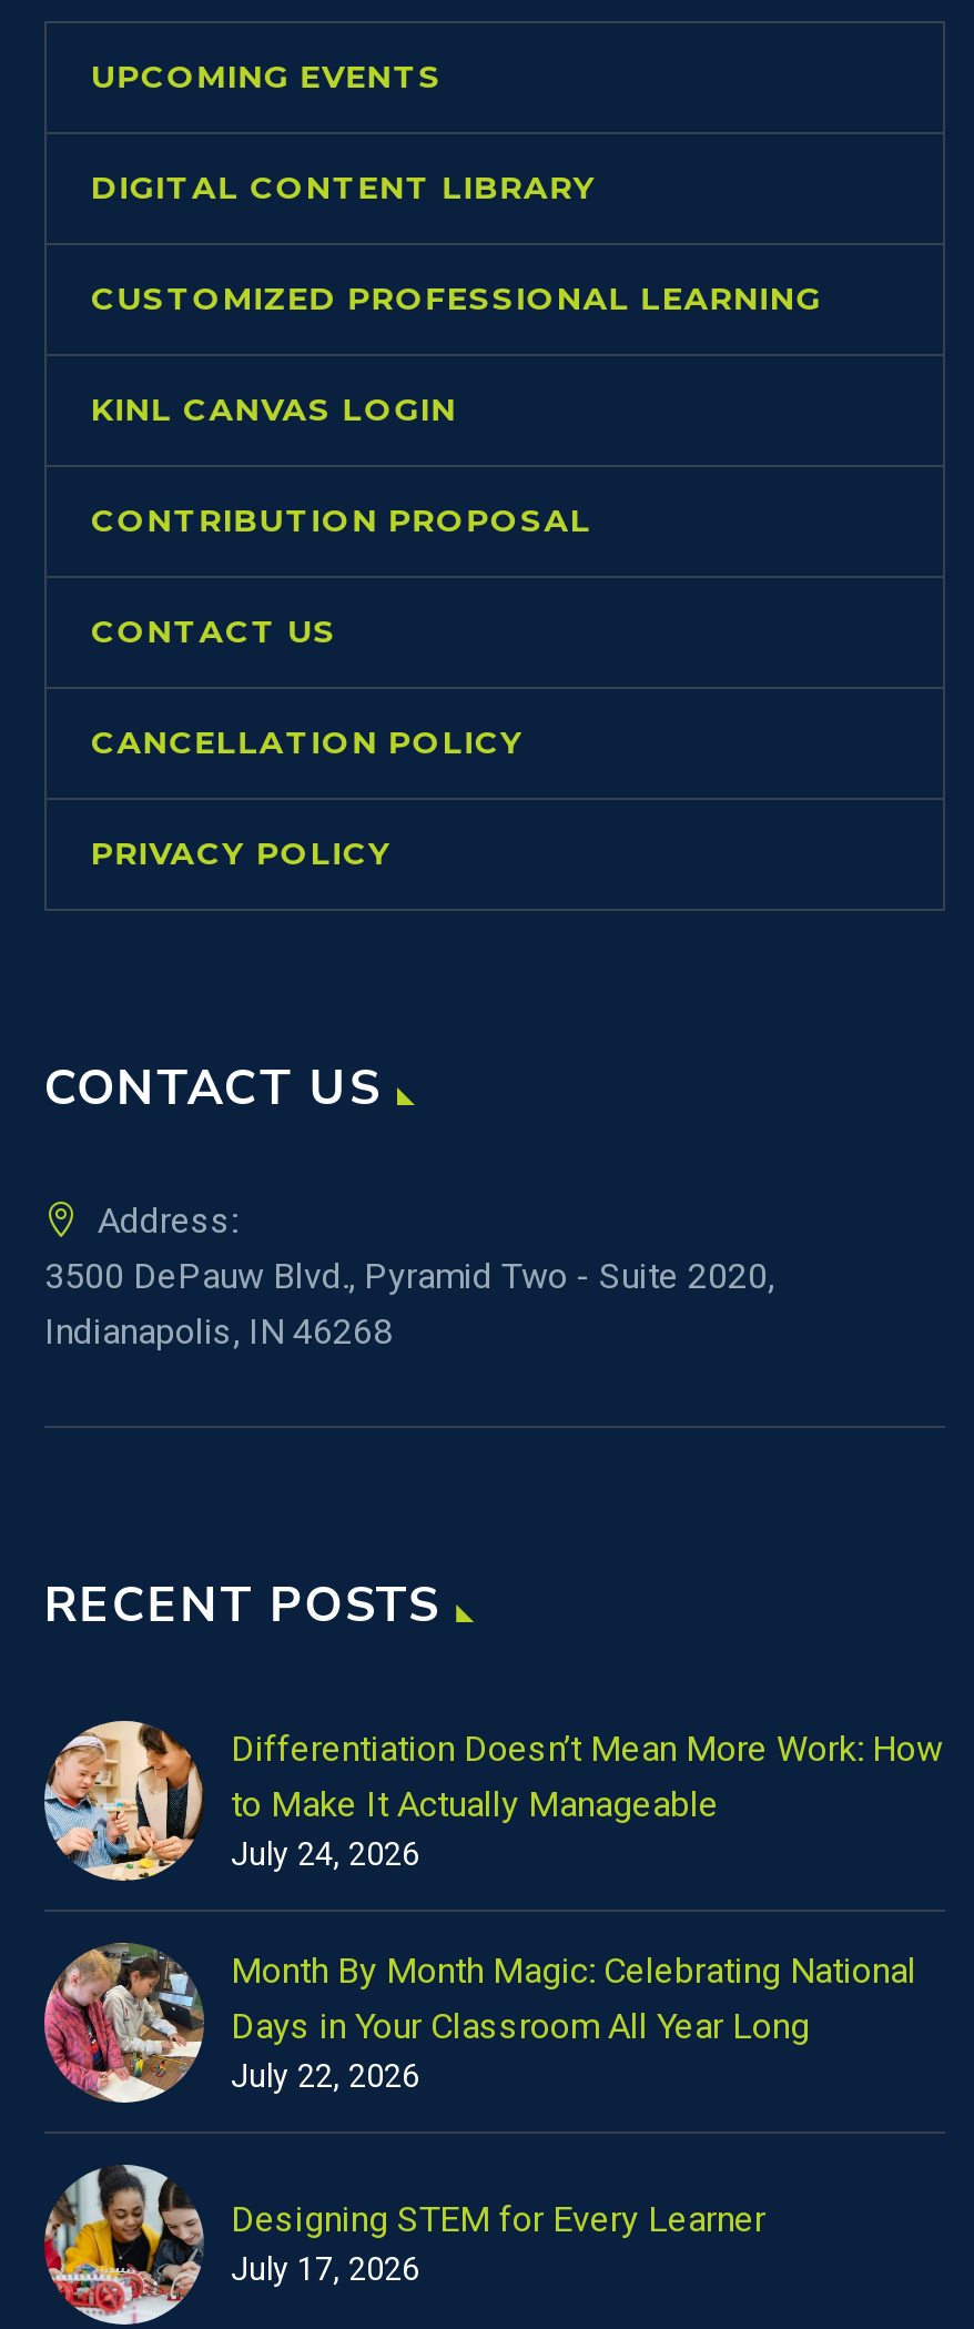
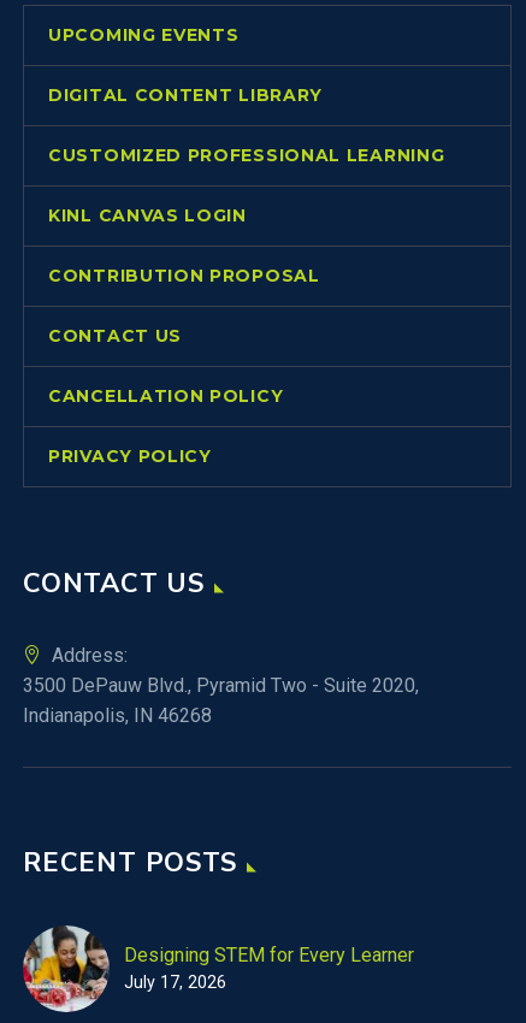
[42,1719,943,2092] [image] | Differentiation Doesn’t Mean More Work: How | to Make It Actually Manageable | July 24, 2026 | Month By Month Magic: Celebrating National | Days in Your Classroom All Year Long | July 22, 2026 -> none
[42,1941,200,2105] [image] -> none

